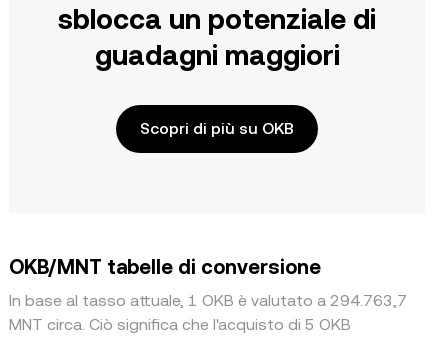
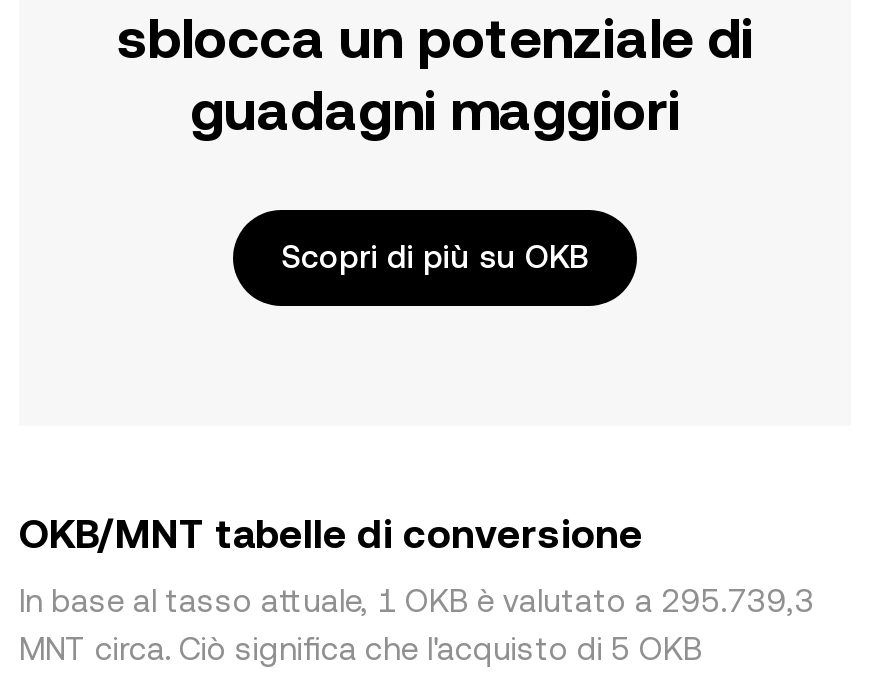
[9,291,407,310] In base al tasso attuale, 1 OKB è valutato a 294.763,7 -> [19,582,815,620] In base al tasso attuale, 1 OKB è valutato a 295.739,3

